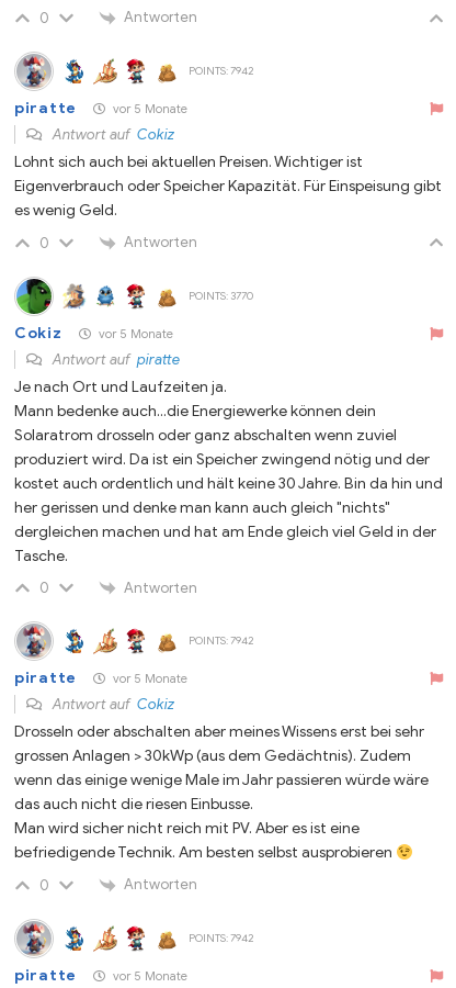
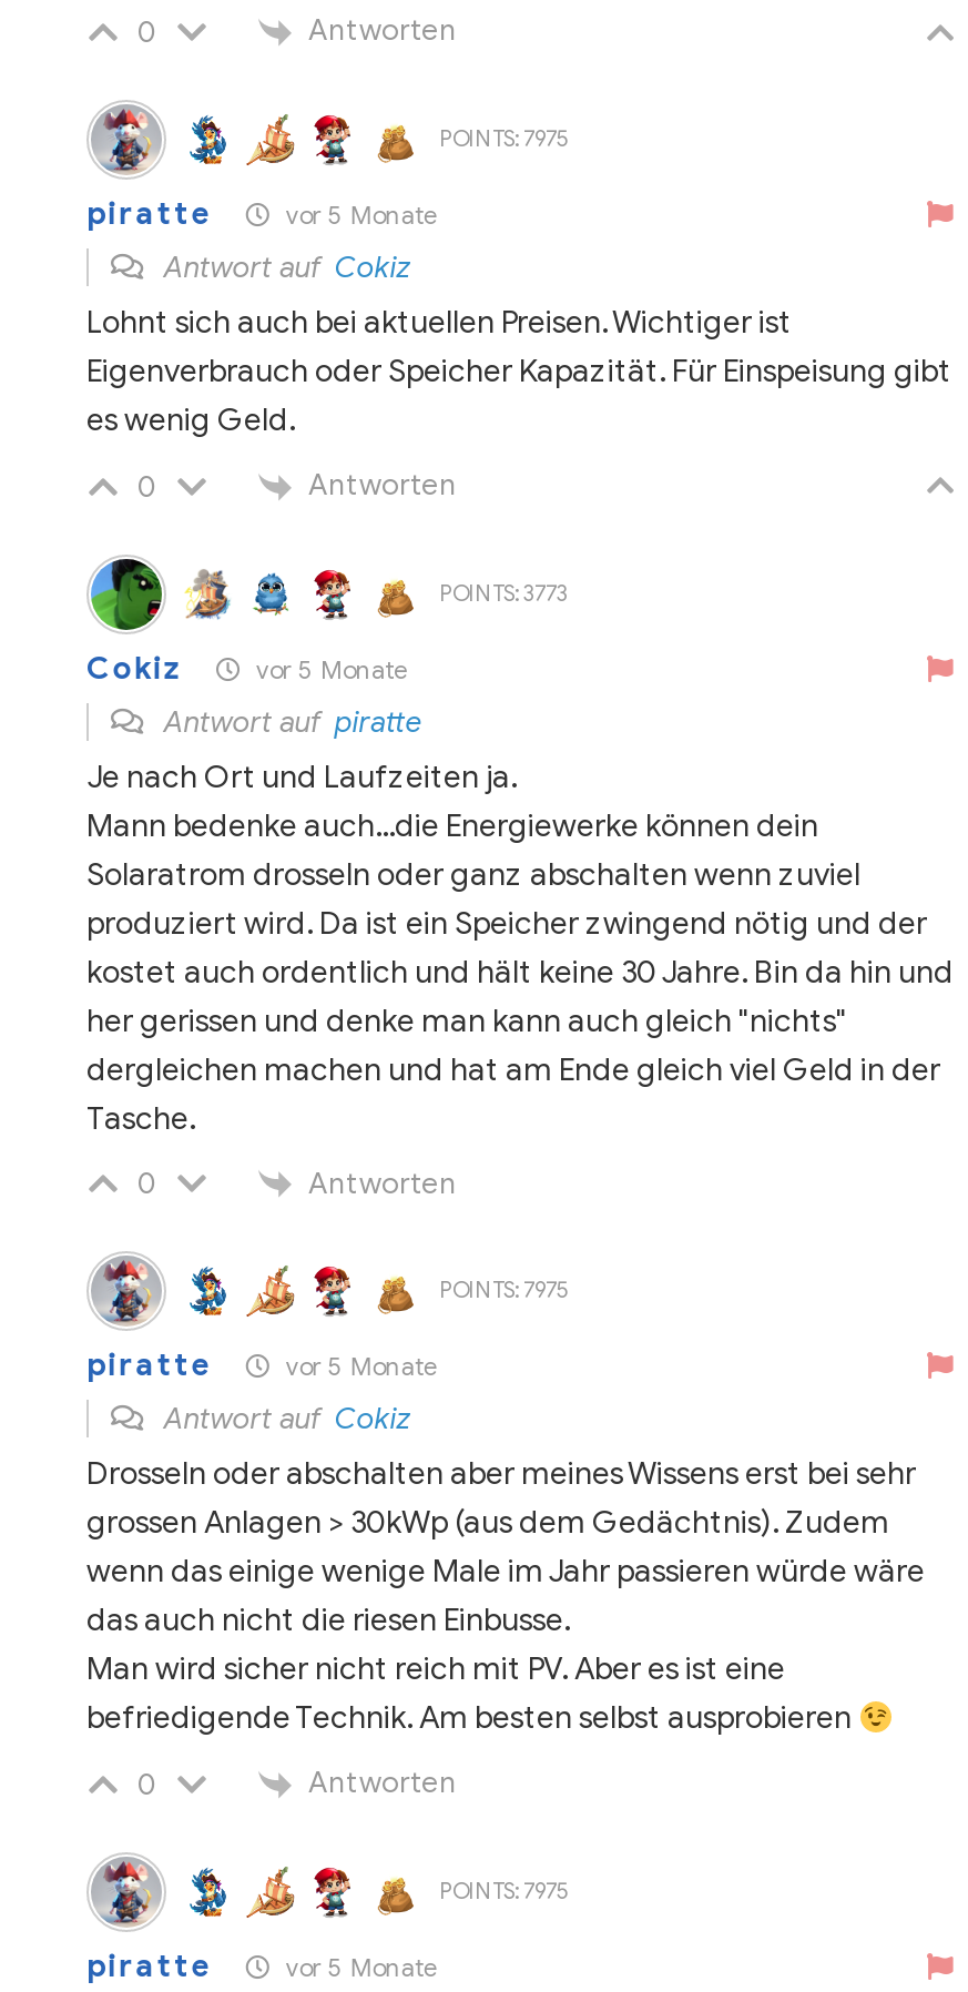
[189,64,253,78] POINTS: 7942 -> [439,124,568,153] POINTS: 7975
[189,288,253,303] POINTS: 3770 -> [439,578,568,607] POINTS: 3773
[189,634,253,648] POINTS: 7942 -> [439,1276,568,1305] POINTS: 7975
[189,931,253,945] POINTS: 7942 -> [439,1876,568,1905] POINTS: 7975

